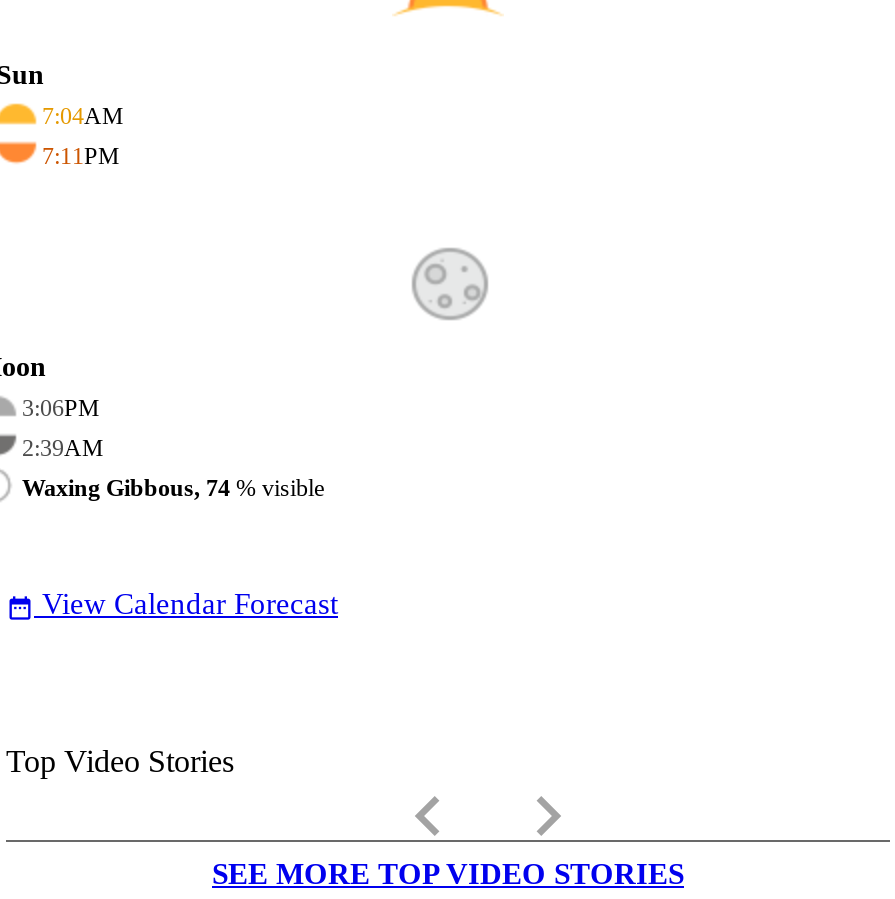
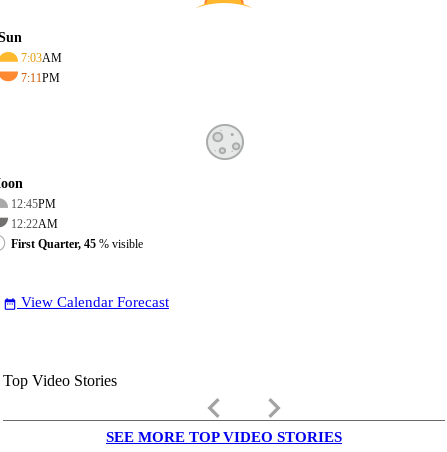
[42,102,124,130] 7:04AM -> [21,51,62,65] 7:03AM
[22,394,100,422] 3:06PM -> [11,197,56,211] 12:45PM
[22,434,104,462] 2:39AM -> [11,217,58,231] 12:22AM
[22,474,324,502] Waxing Gibbous, 74% visible -> [11,237,143,251] First Quarter, 45% visible

